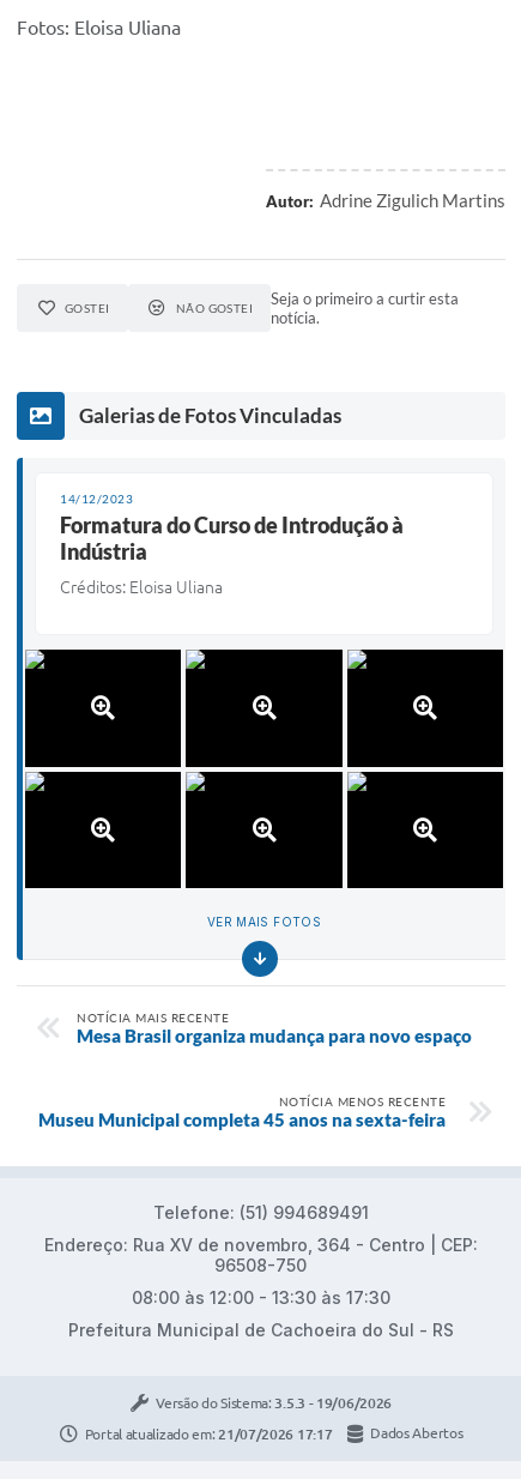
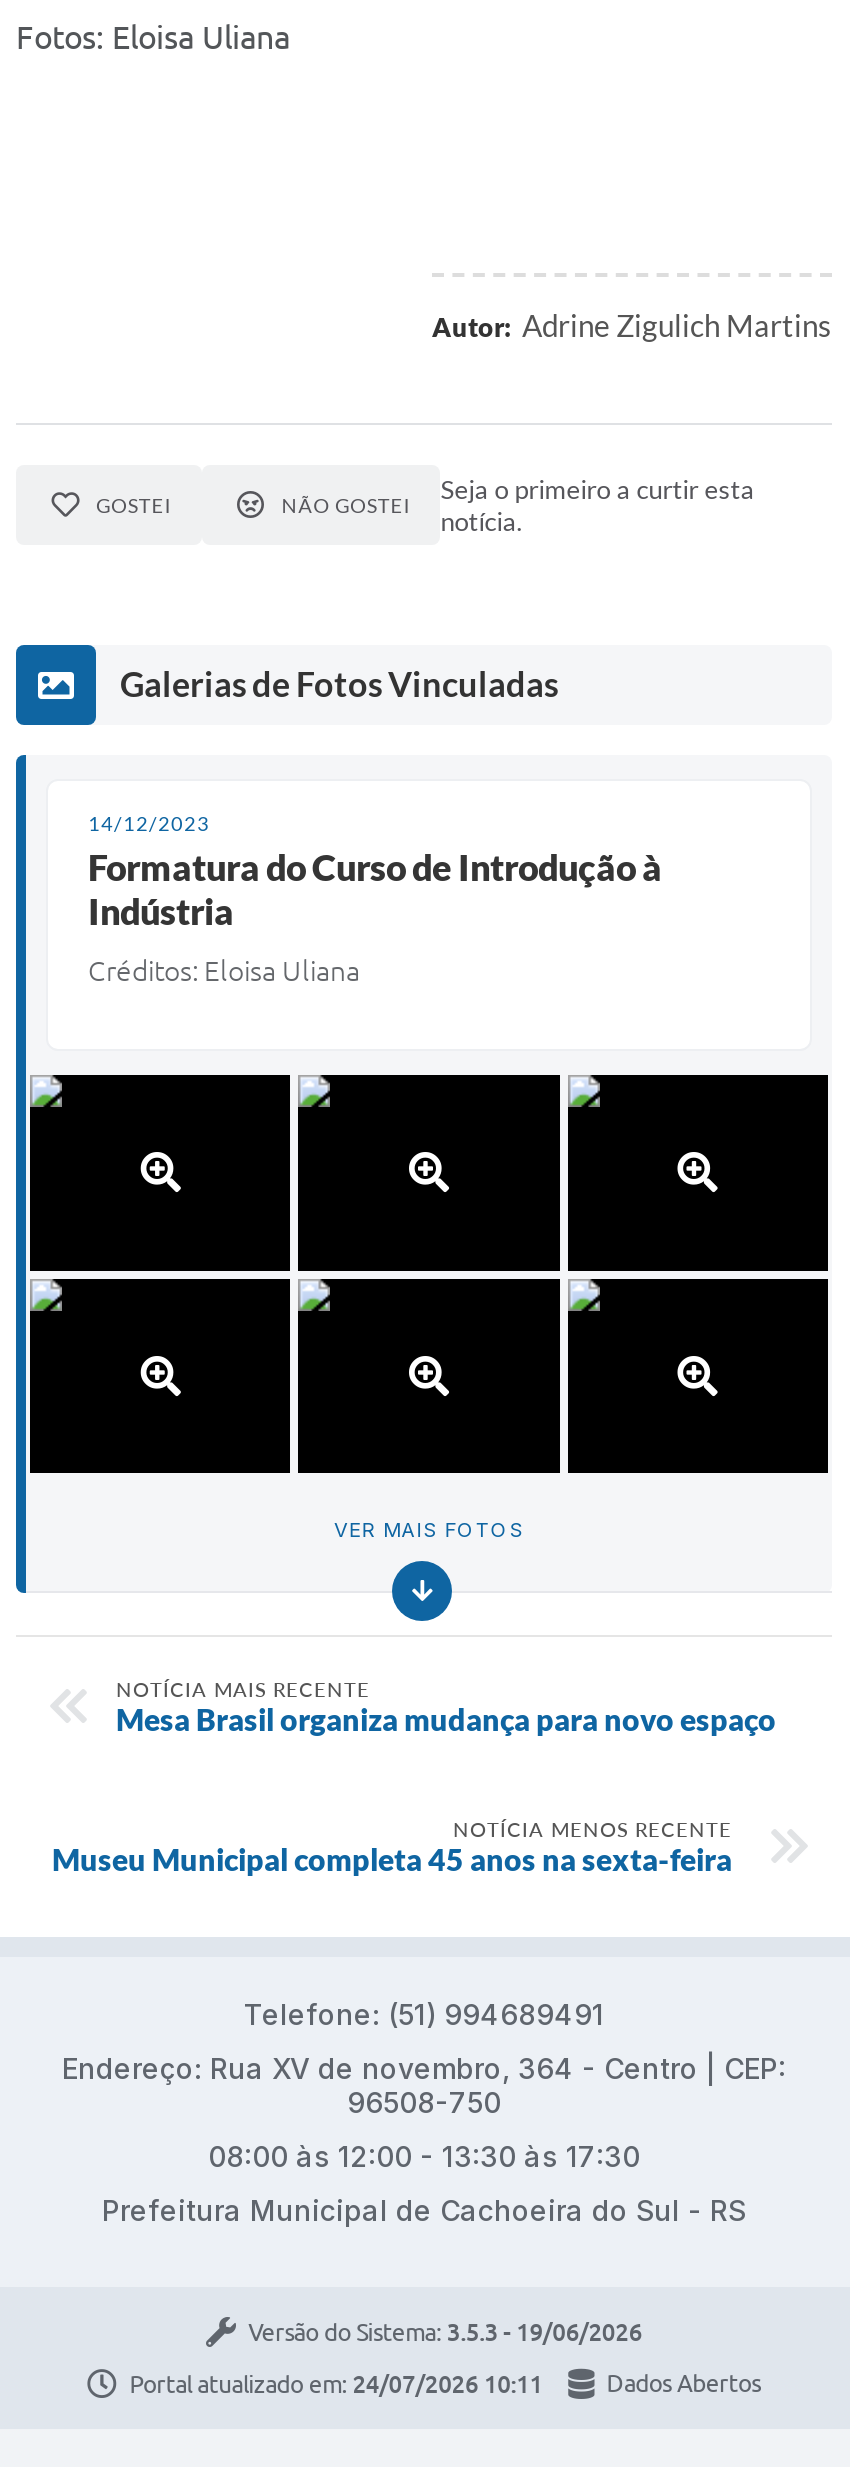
[85,1426,332,1441] Portal atualizado em: 21/07/2026 17:17 -> [130,2370,543,2396] Portal atualizado em: 24/07/2026 10:11

